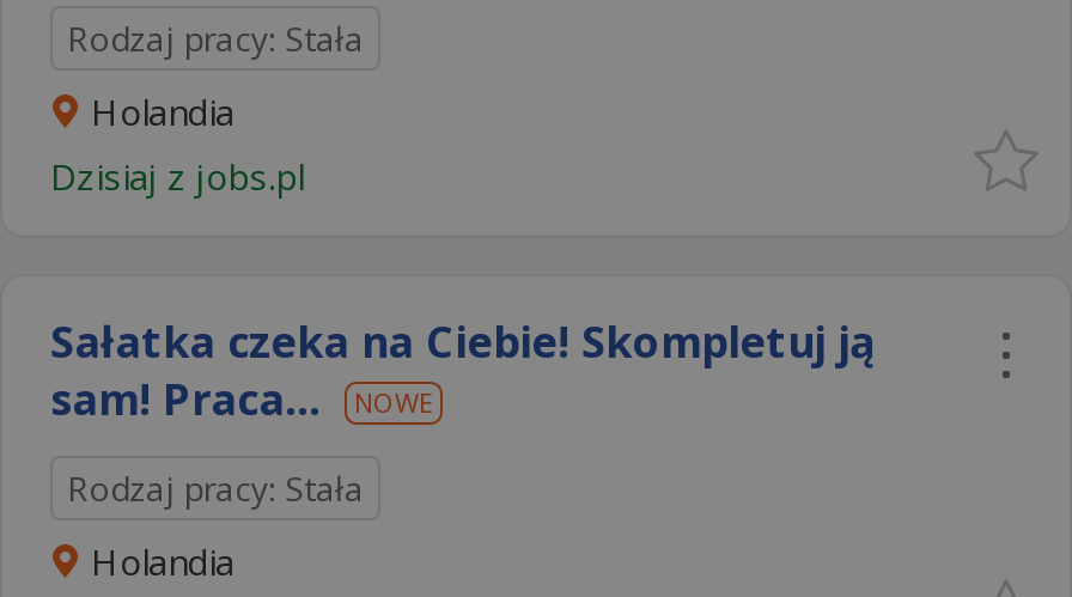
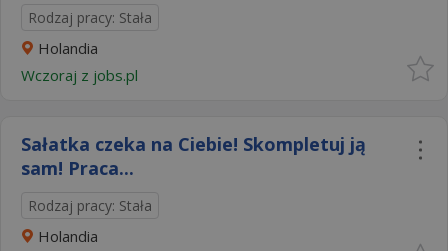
[50,152,313,200] Dzisiaj z jobs.pl -> [21,65,142,85] Wczoraj z jobs.pl
[354,384,433,420] NOWE -> none

